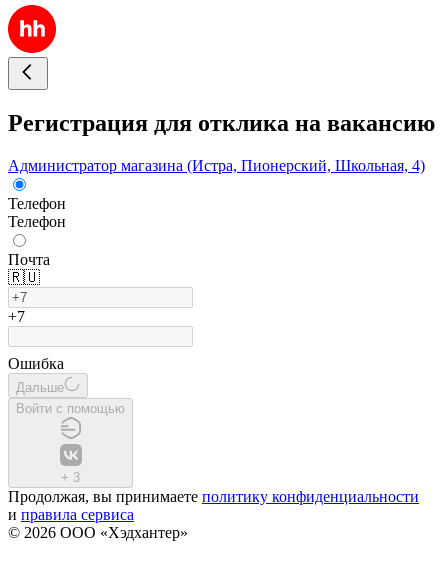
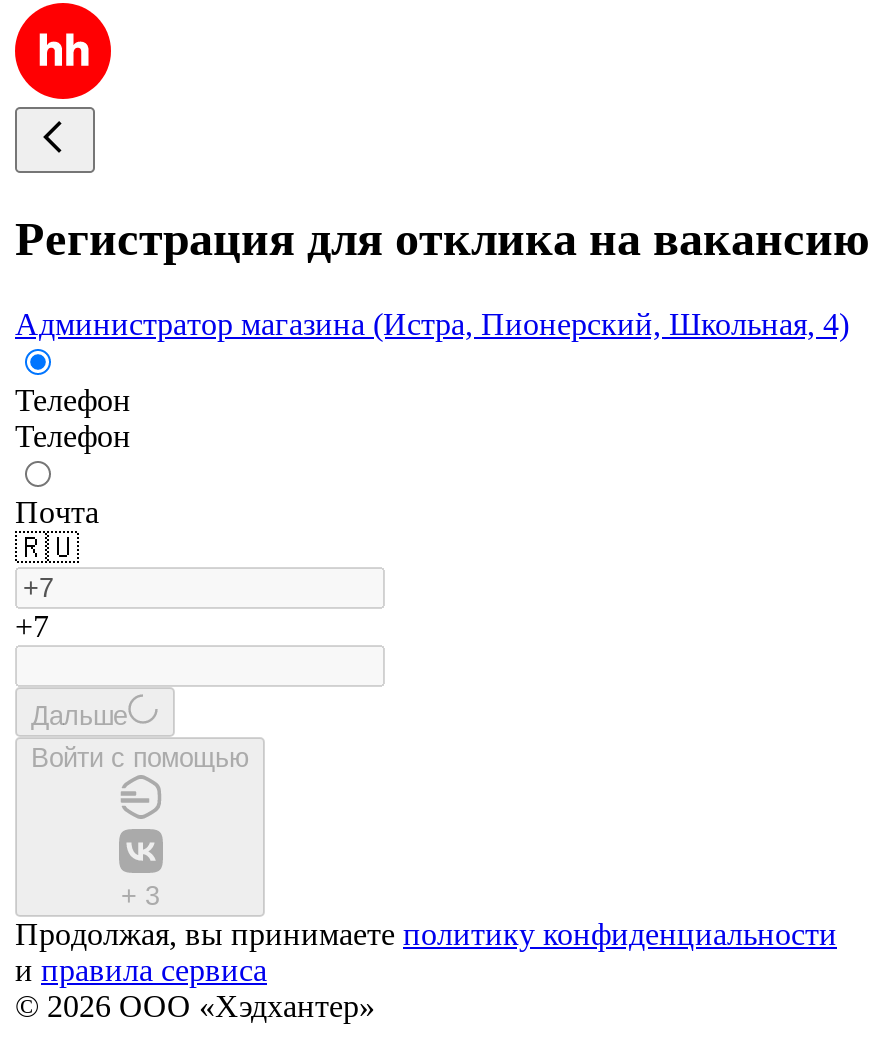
[8,355,64,372] Ошибка -> none

